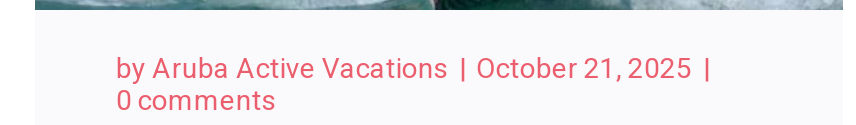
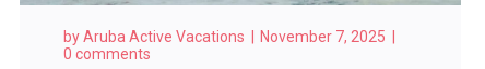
[116,51,692,83] by Aruba Active Vacations October 21, 2025 -> [64,28,386,45] by Aruba Active Vacations November 7, 2025

